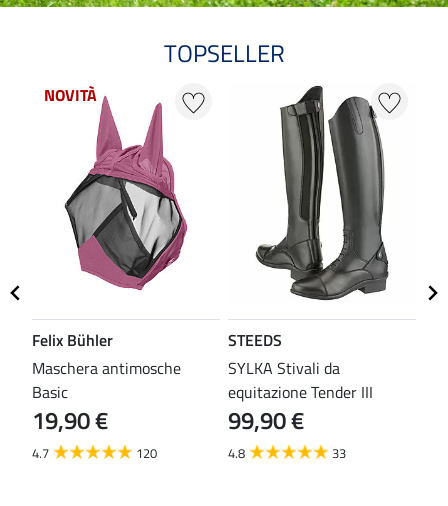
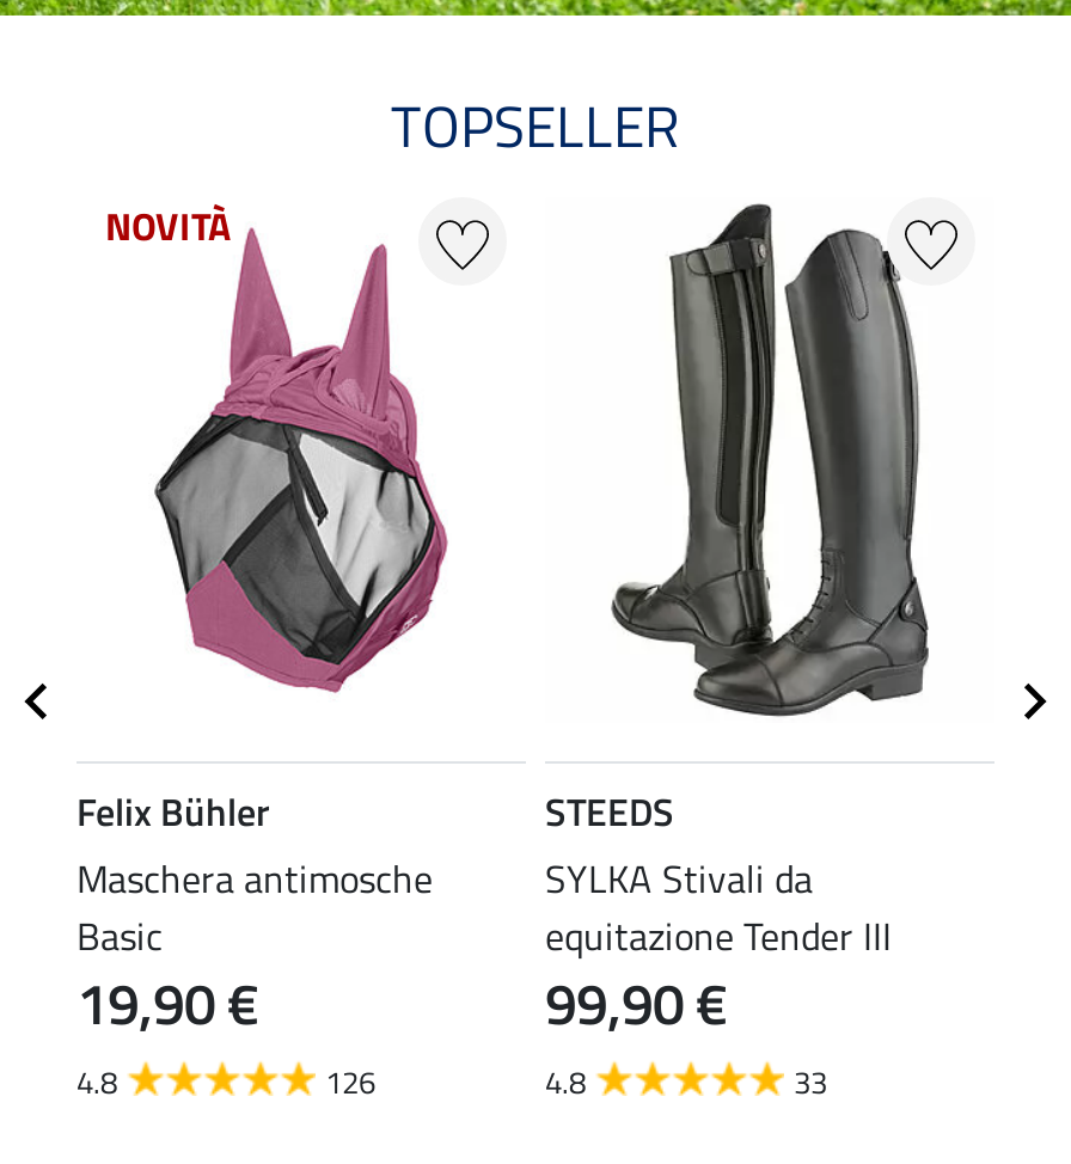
[32,442,49,462] 4.7 -> [76,1058,117,1105] 4.8
[136,442,157,462] 120 -> [325,1058,375,1105] 126

